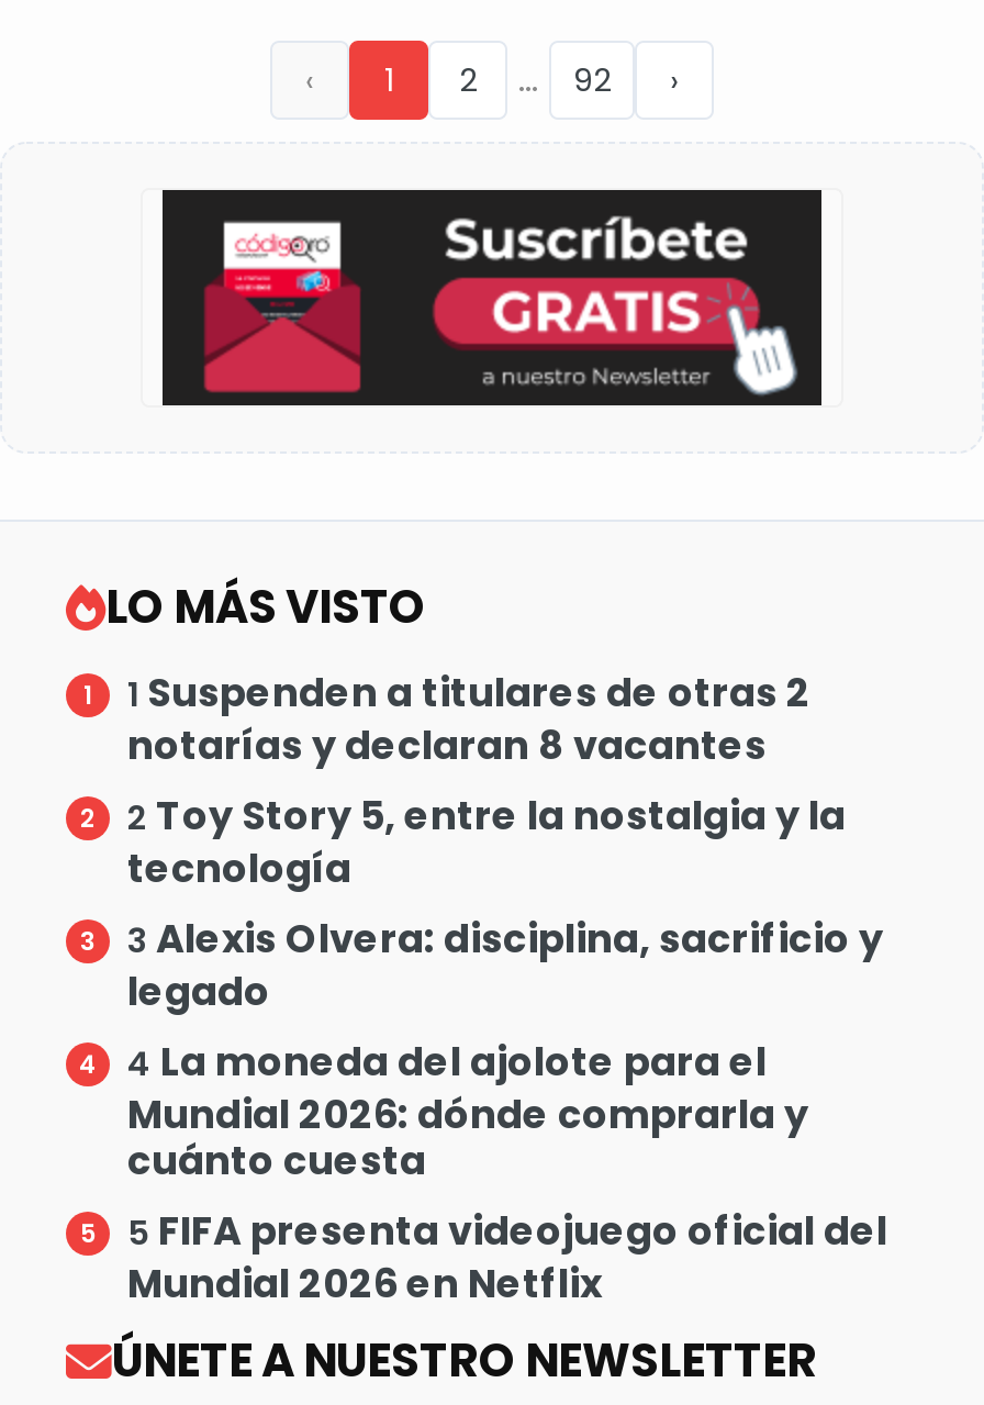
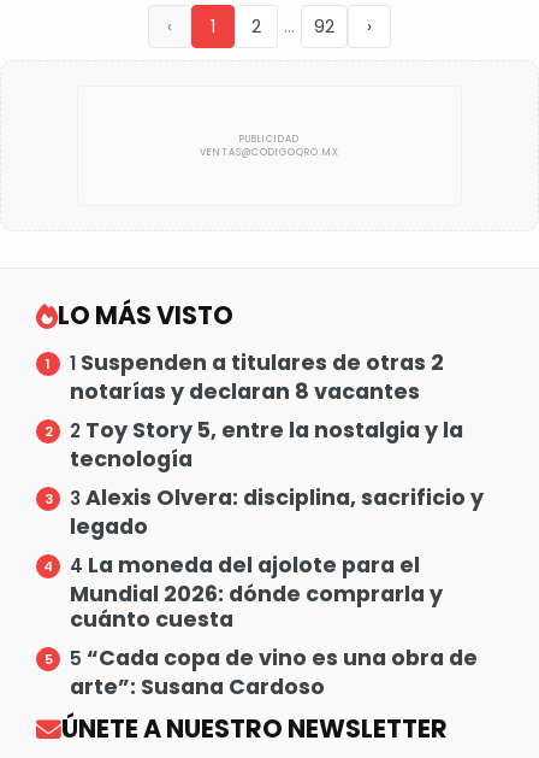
[160,188,824,408] [image] -> none
[127,1205,887,1304] 5 FIFA presenta videojuego oficial del | Mundial 2026 en Netflix -> [70,644,478,698] 5 “Cada copa de vino es una obra de | arte”: Susana Cardoso

